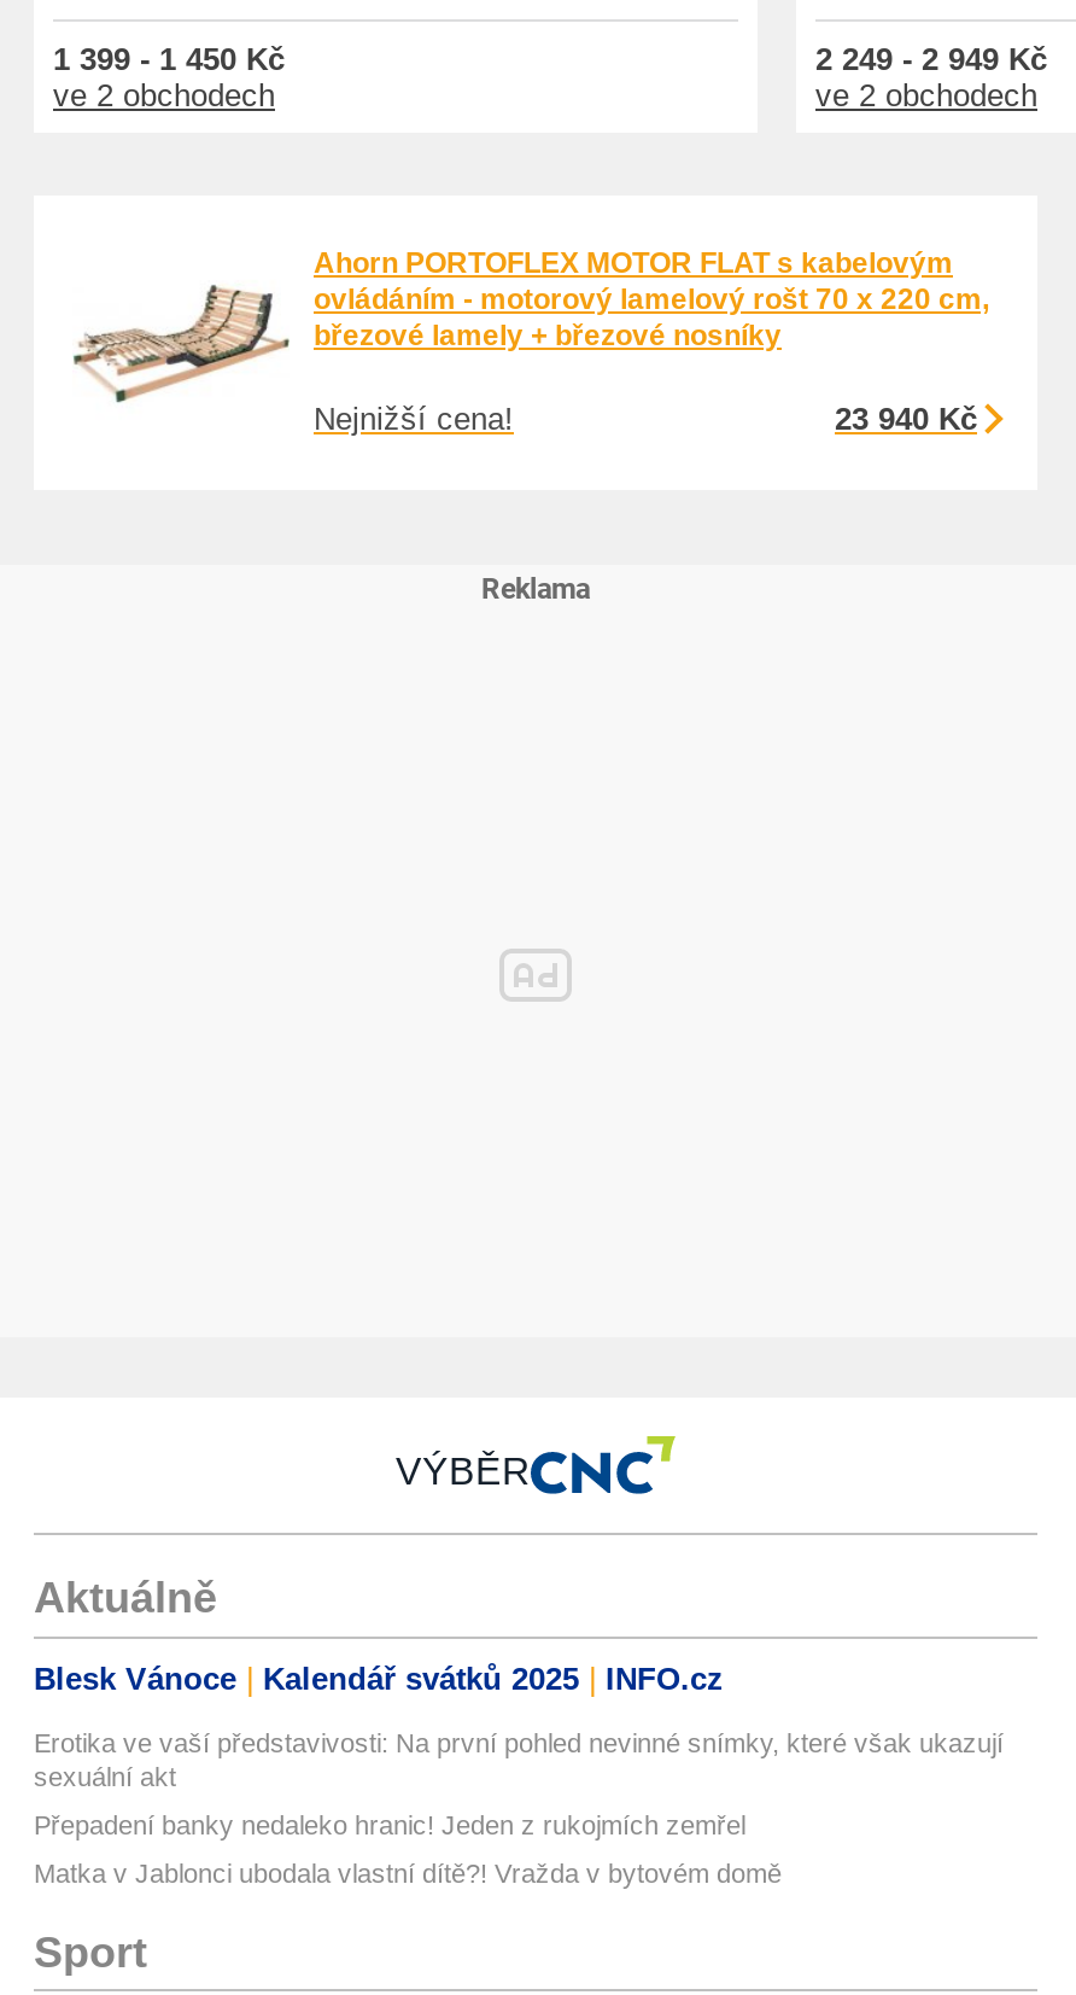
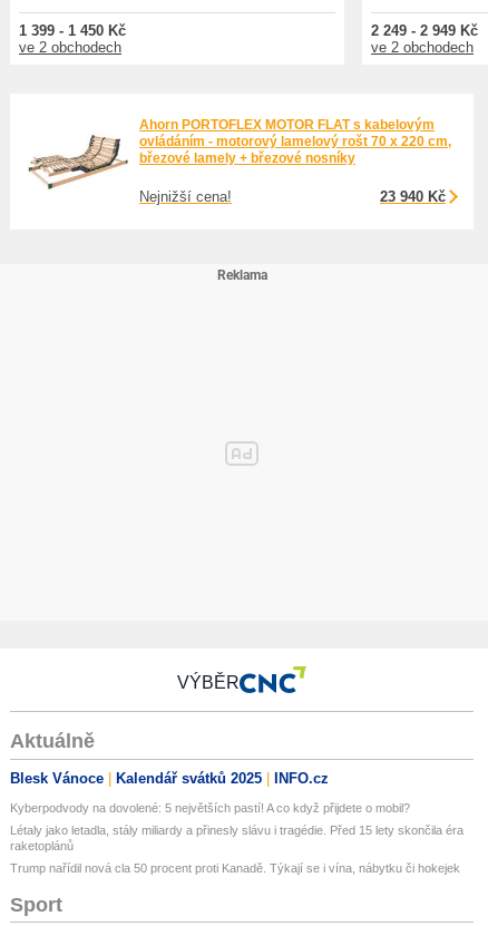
[34,1728,1004,1791] Erotika ve vaší představivosti: Na první pohled nevinné snímky, které však ukazují | sexuální akt -> [10,801,410,814] Kyberpodvody na dovolené: 5 největších pastí! A co když přijdete o mobil?
[34,1810,745,1839] Přepadení banky nedaleko hranic! Jeden z rukojmích zemřel -> [10,823,463,852] Létaly jako letadla, stály miliardy a přinesly slávu i tragédie. Před 15 lety skončila éra | raketoplánů
[34,1858,782,1887] Matka v Jablonci ubodala vlastní dítě?! Vražda v bytovém domě -> [10,861,460,875] Trump nařídil nová cla 50 procent proti Kanadě. Týkají se i vína, nábytku či hokejek

